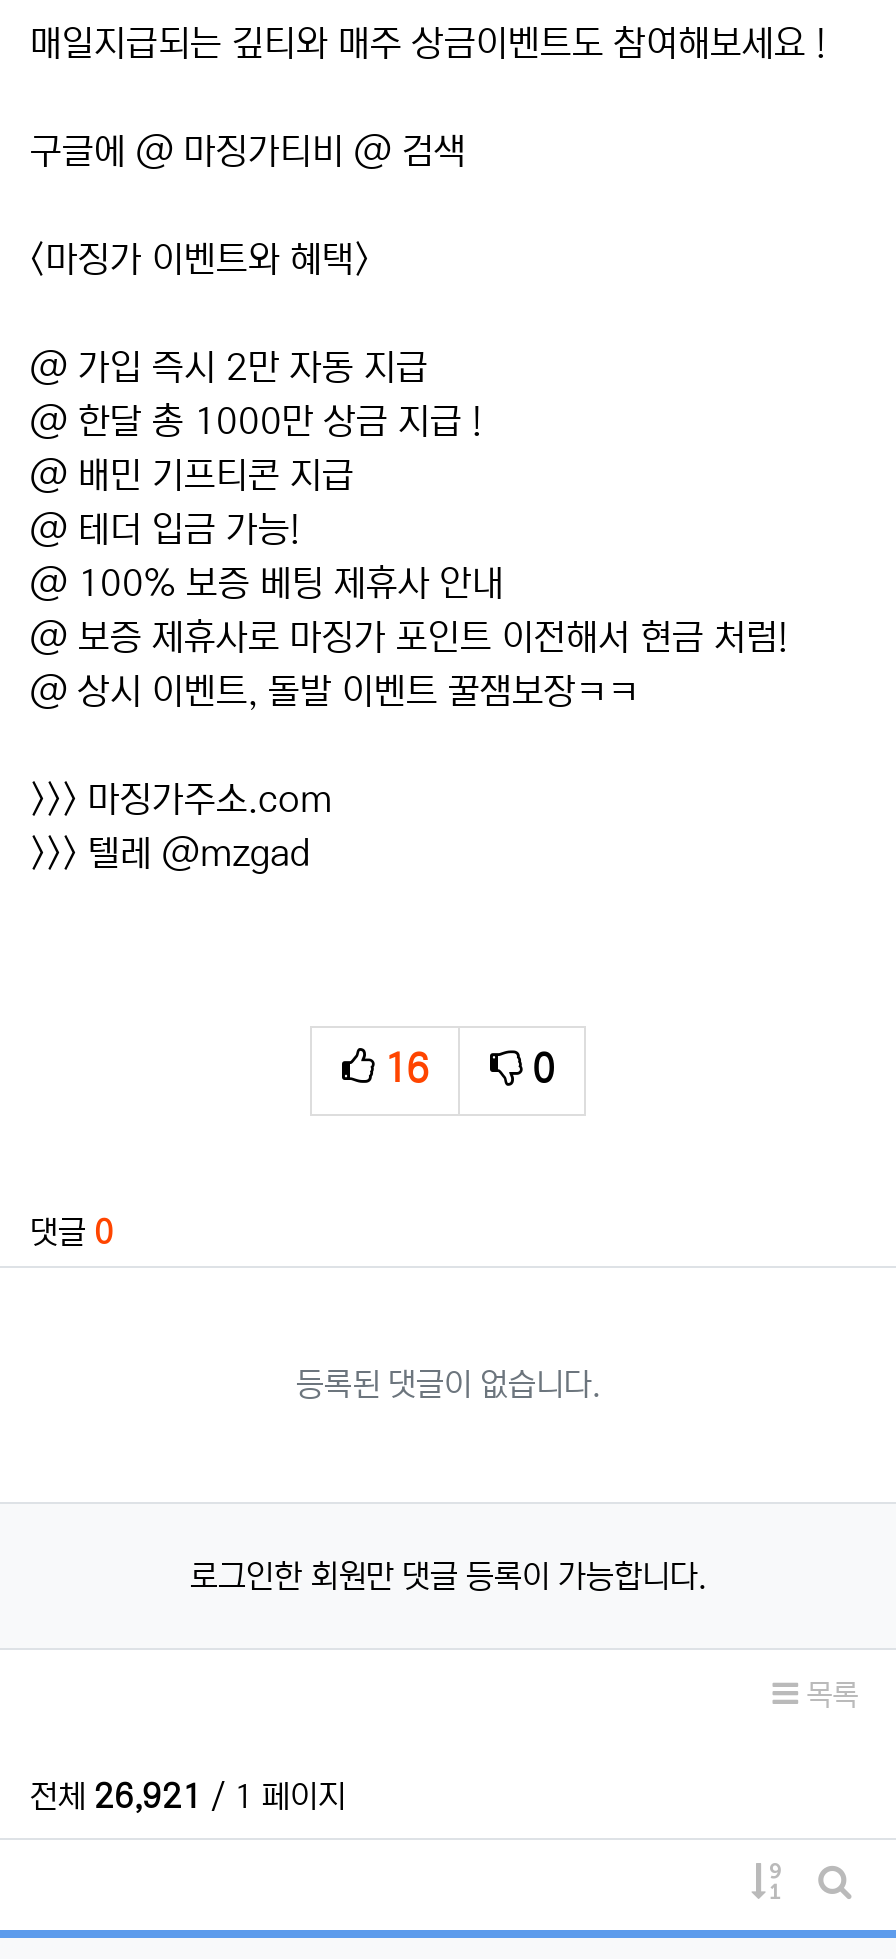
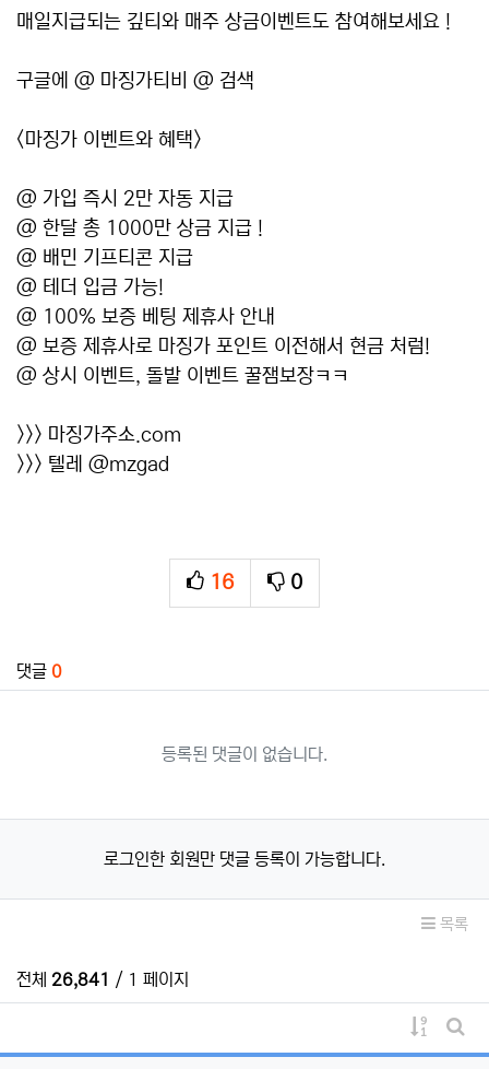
[30,1778,346,1814] 전체 26,921 / 1 페이지 -> [16,969,189,989] 전체 26,841 / 1 페이지

